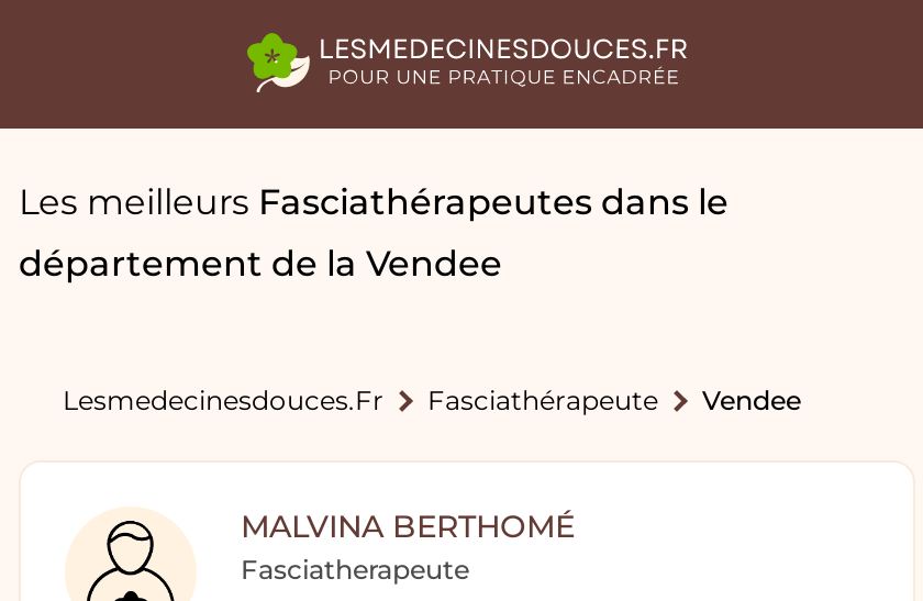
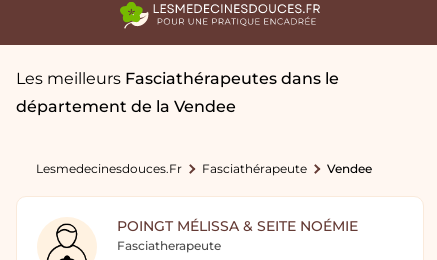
[241,507,575,546] MALVINA BERTHOMÉ -> [117,217,358,235] POINGT MÉLISSA & SEITE NOÉMIE

